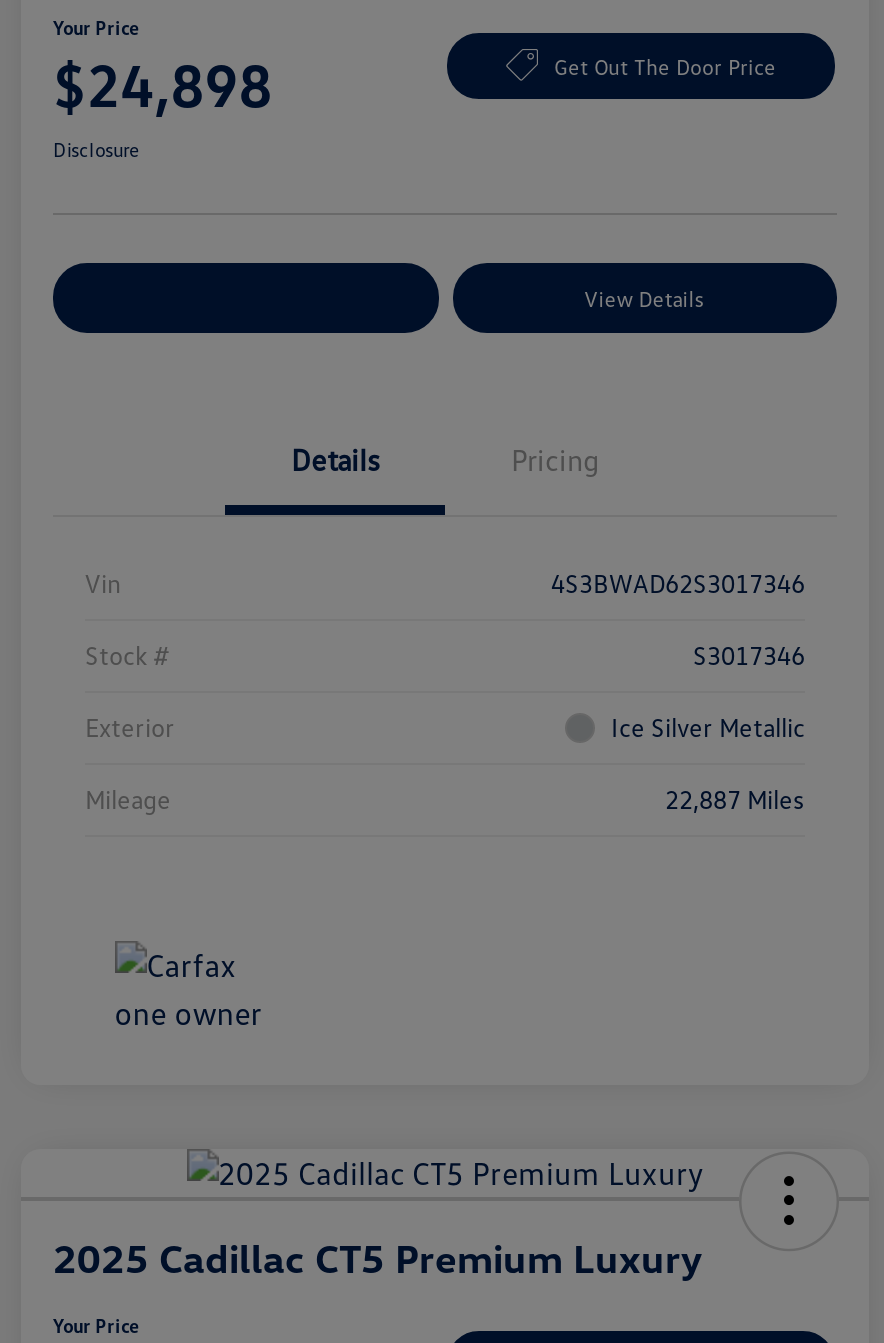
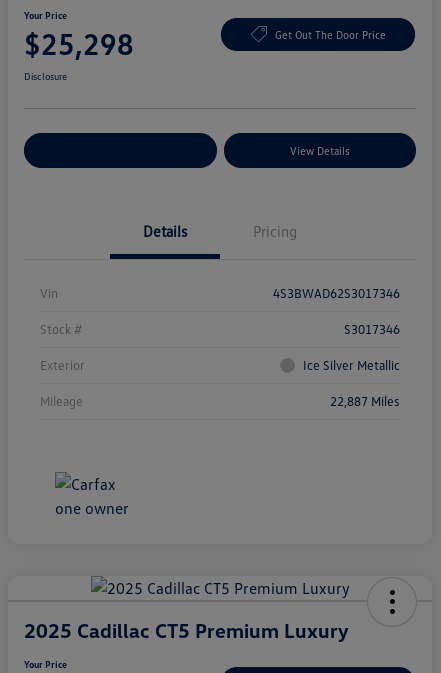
[53,47,273,121] $24,898 -> [24,25,134,62] $25,298

